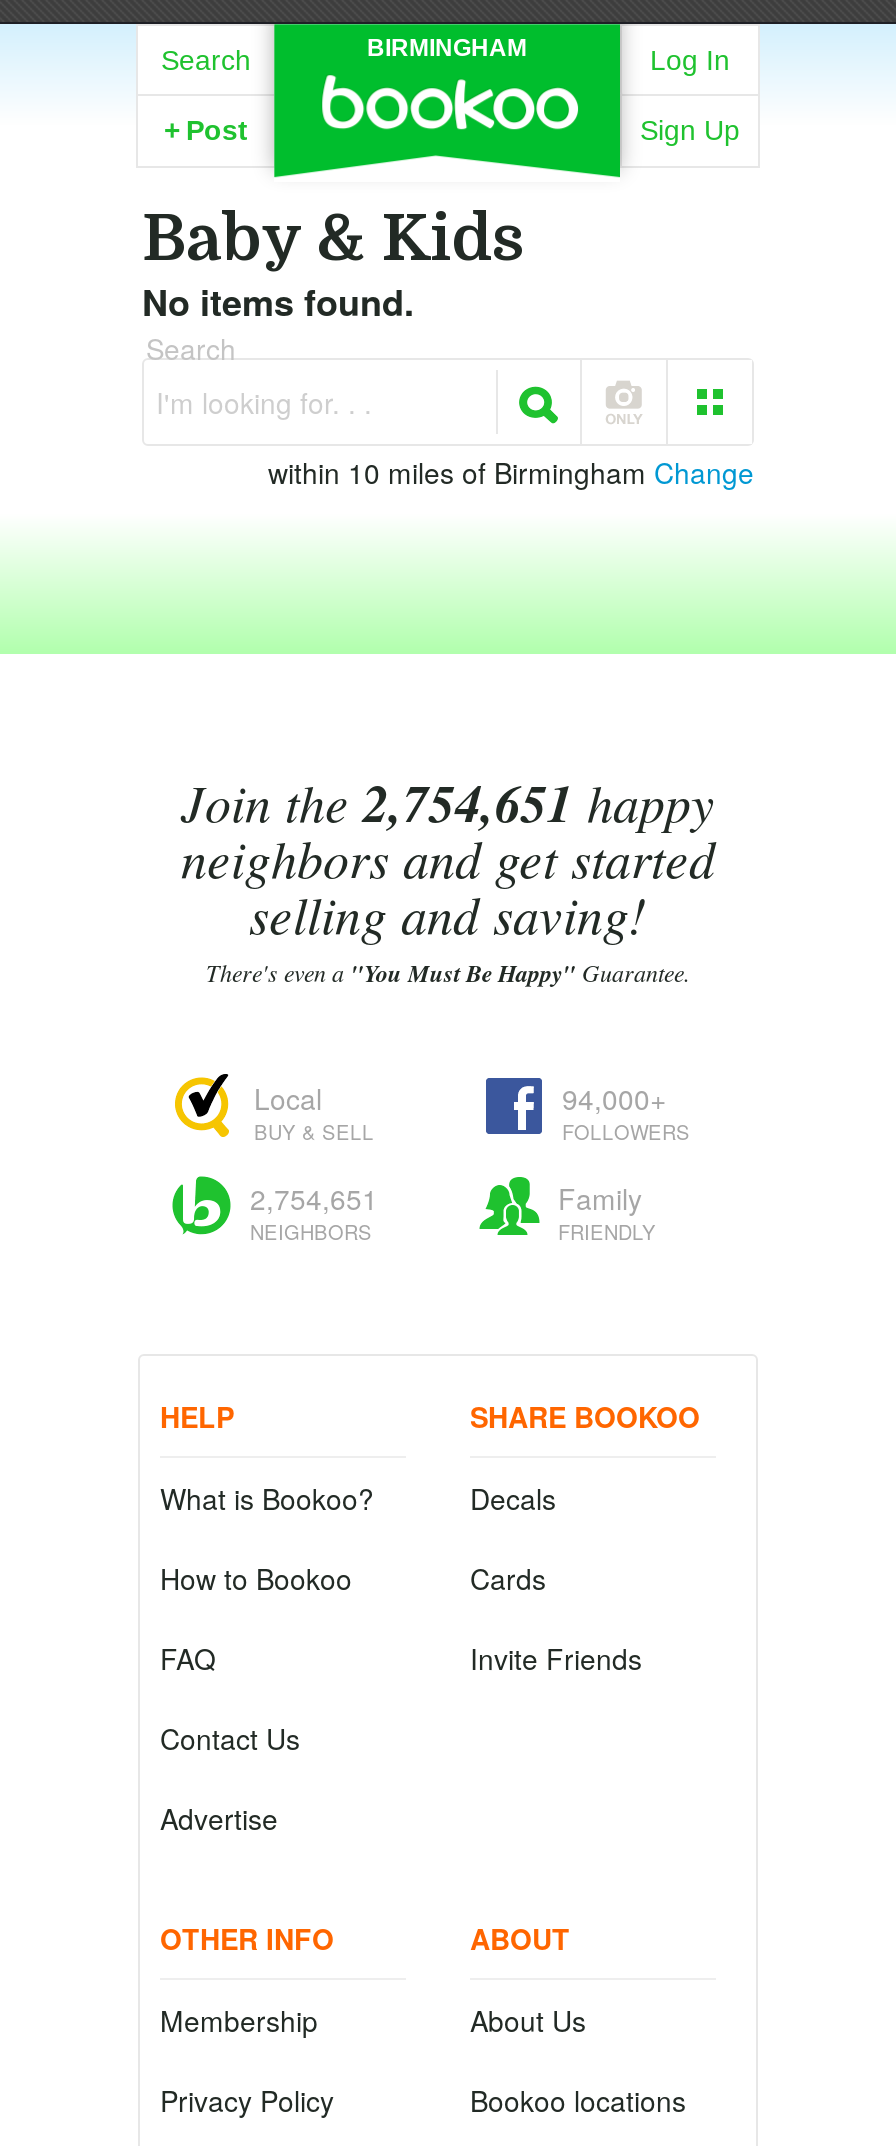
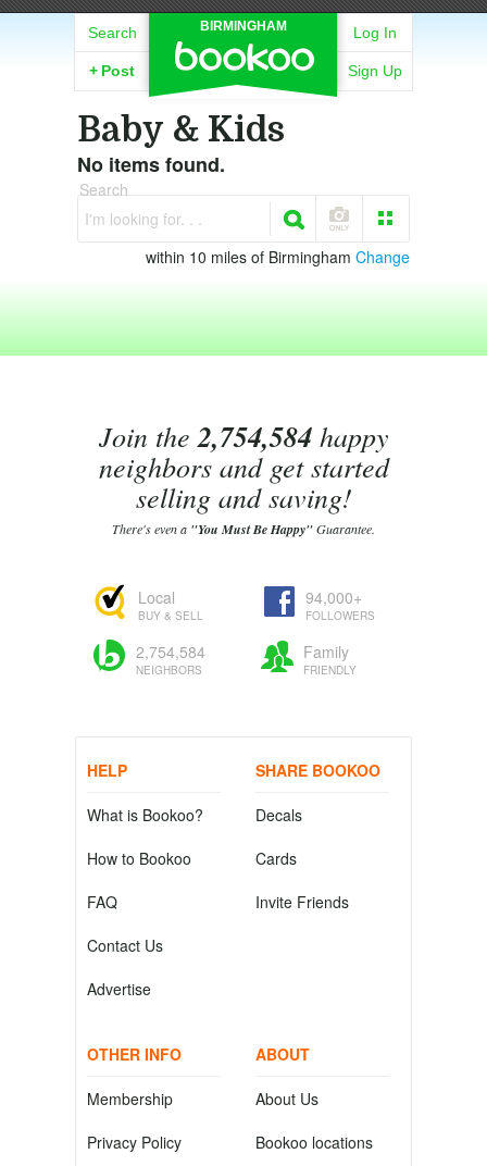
[181,766,715,838] Join the 2,754,651 happy -> [98,417,389,456] Join the 2,754,584 happy
[250,1178,378,1218] 2,754,651 -> [136,641,205,662] 2,754,584

